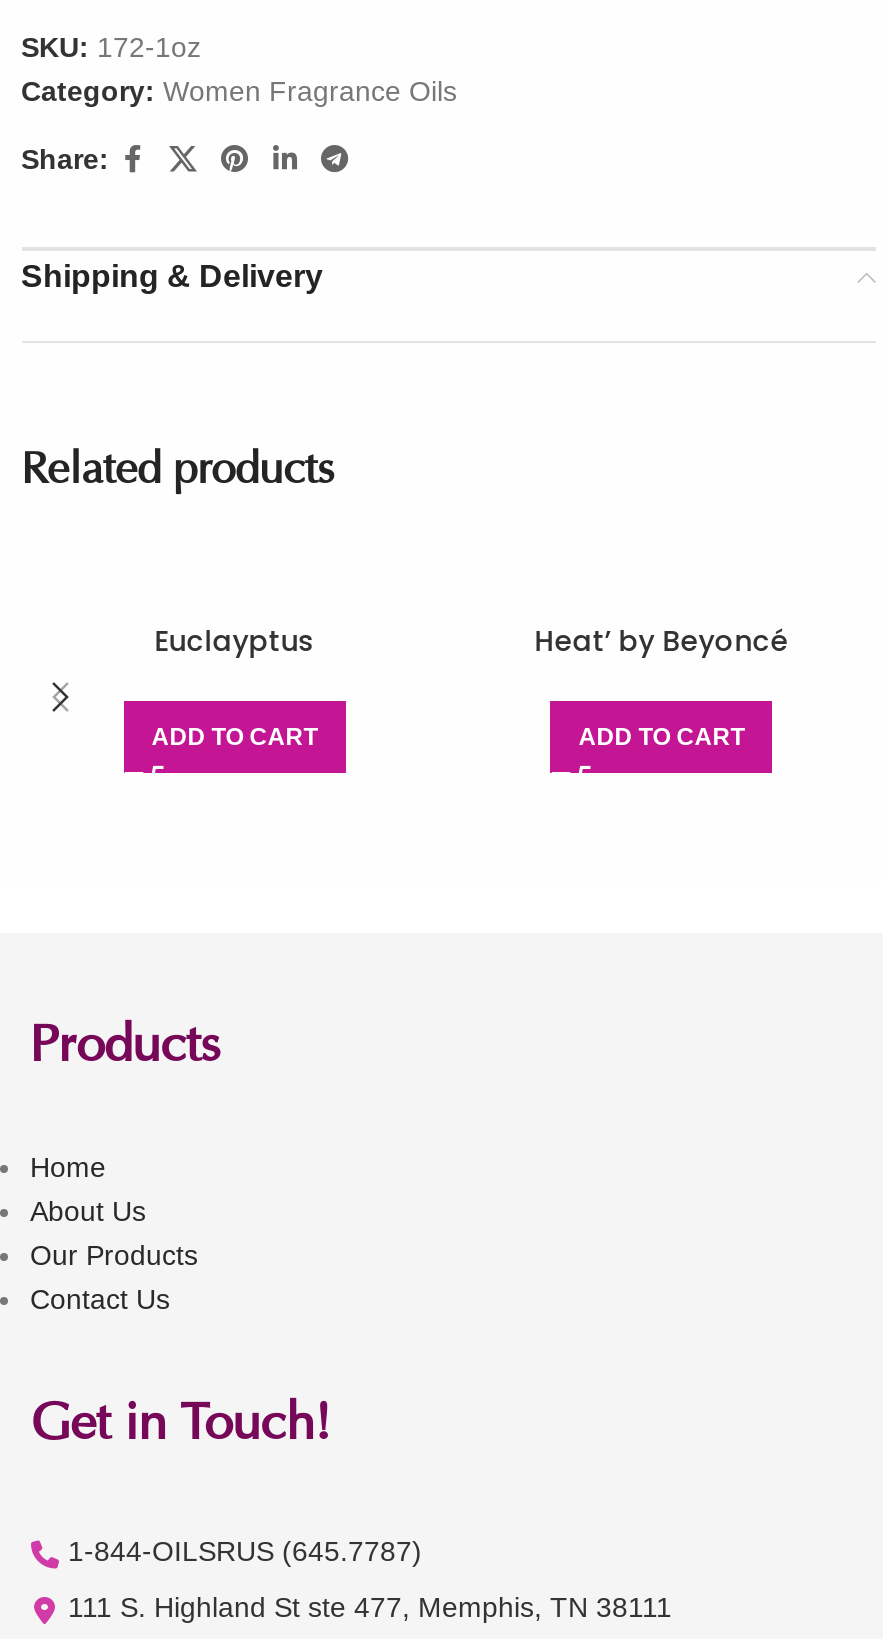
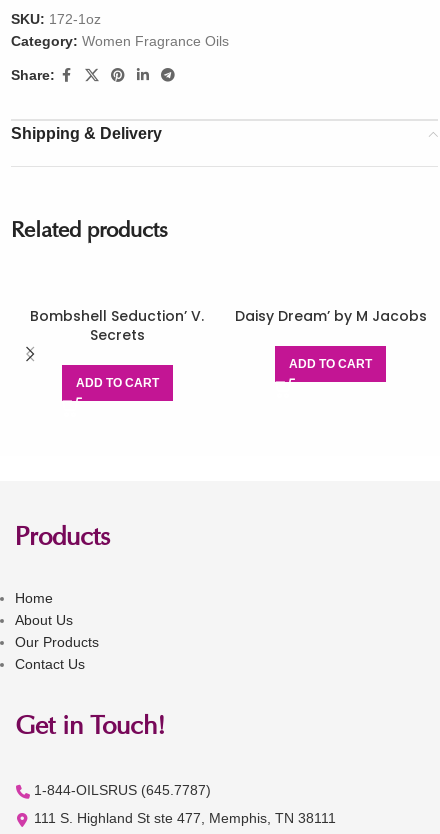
[154,621,314,661] Euclayptus -> [30,306,204,345] Bombshell Seduction’ V. | Secrets
[534,621,788,661] Heat’ by Beyoncé -> [235,306,427,326] Daisy Dream’ by M Jacobs

